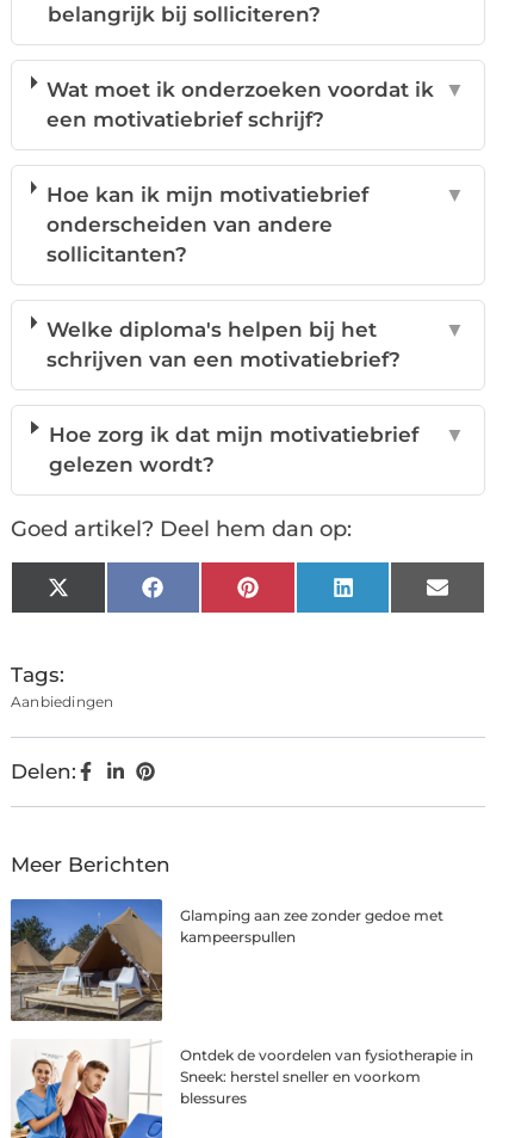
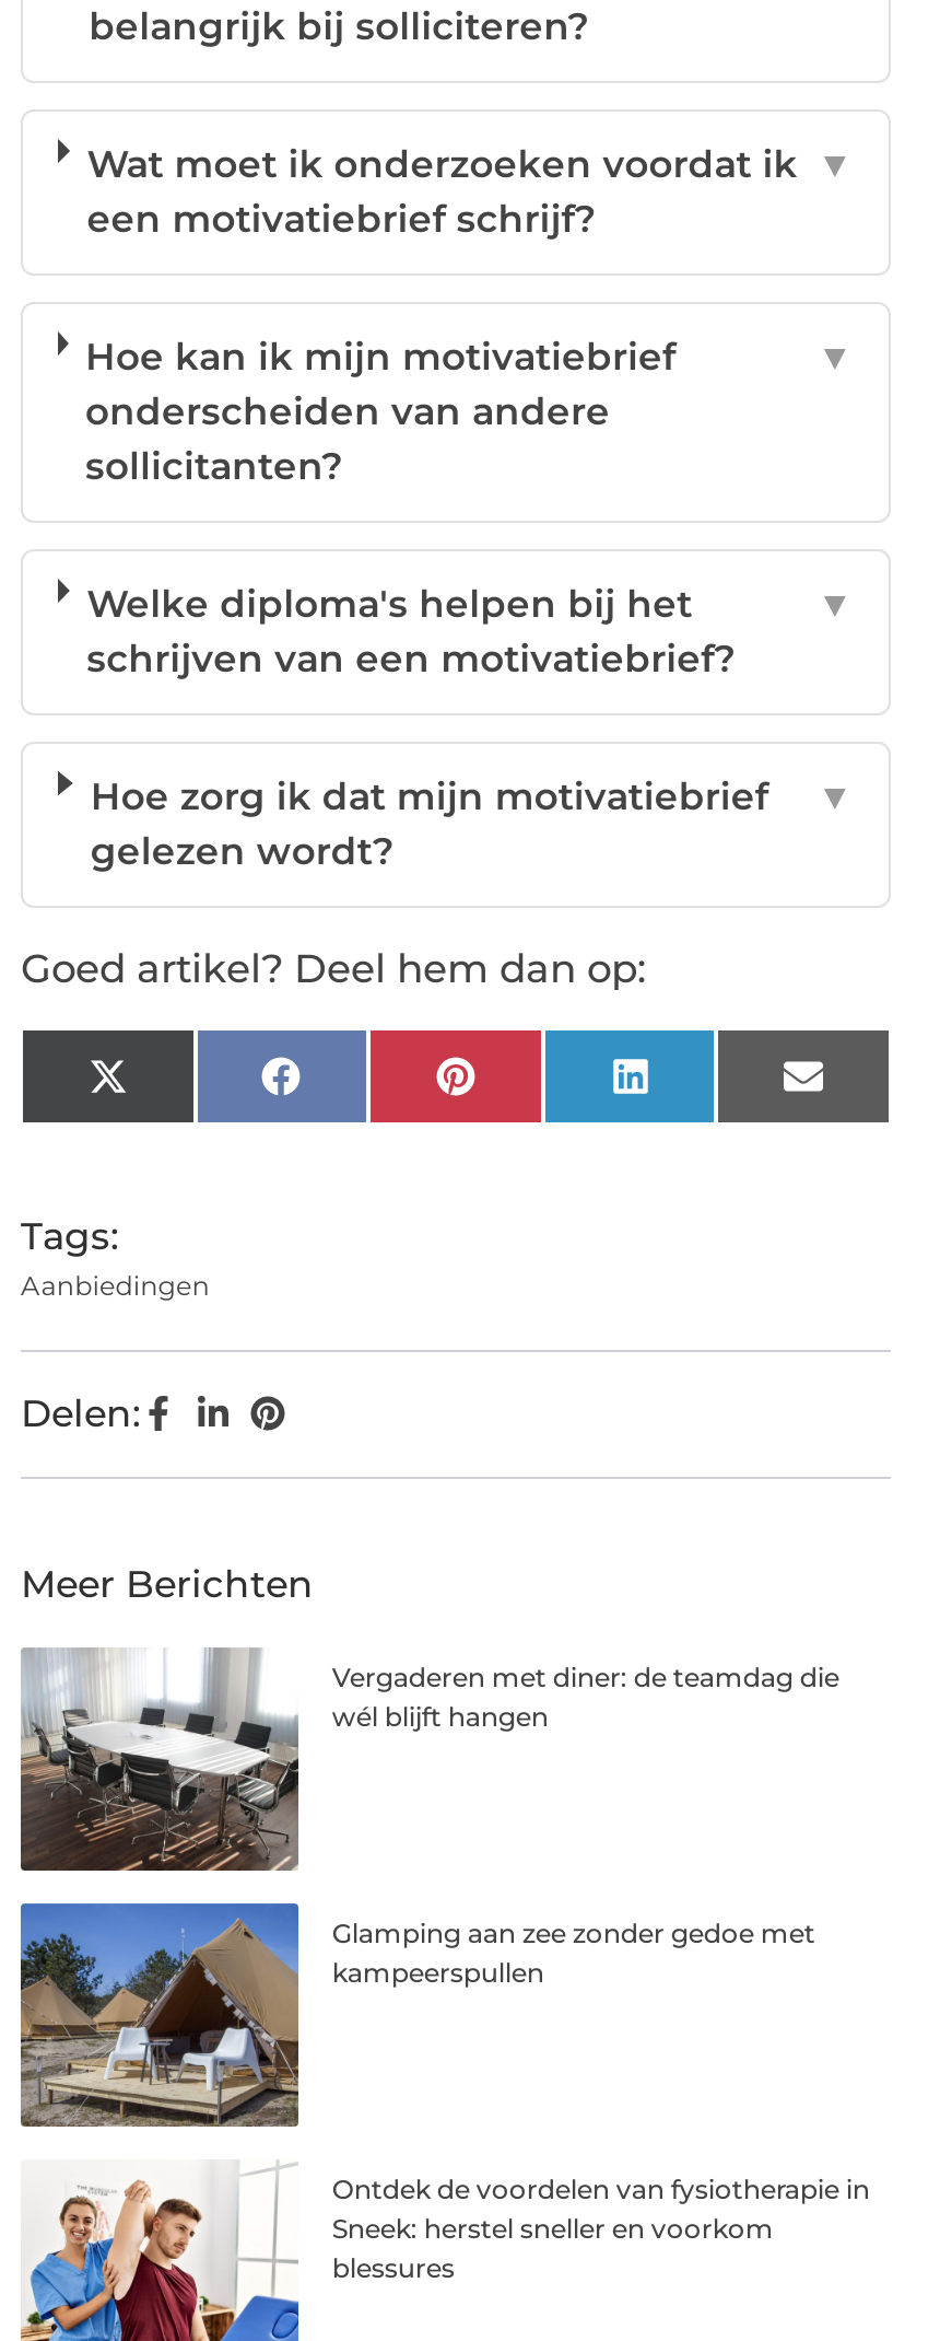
none -> [21,1647,839,1873] [image] | Vergaderen met diner: de teamdag die | wél blijft hangen

